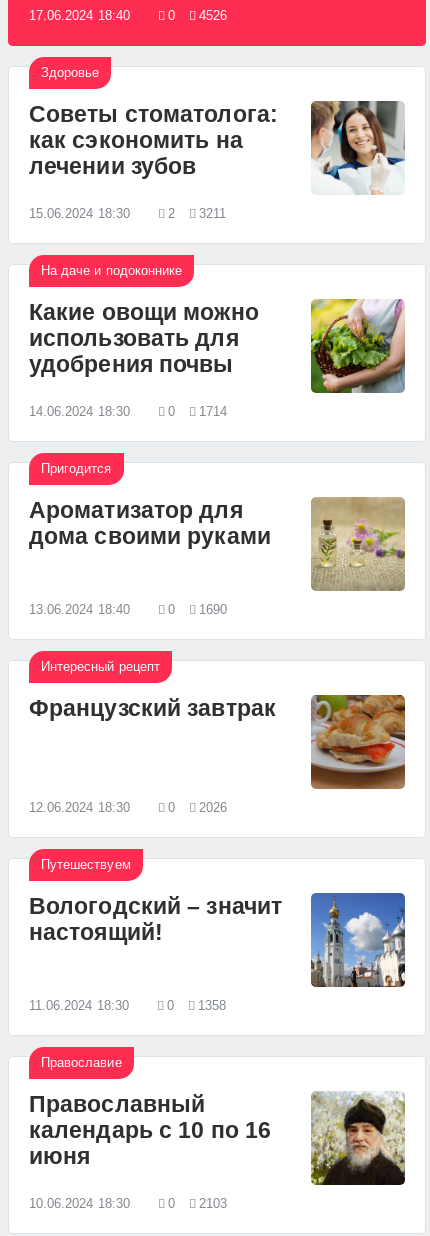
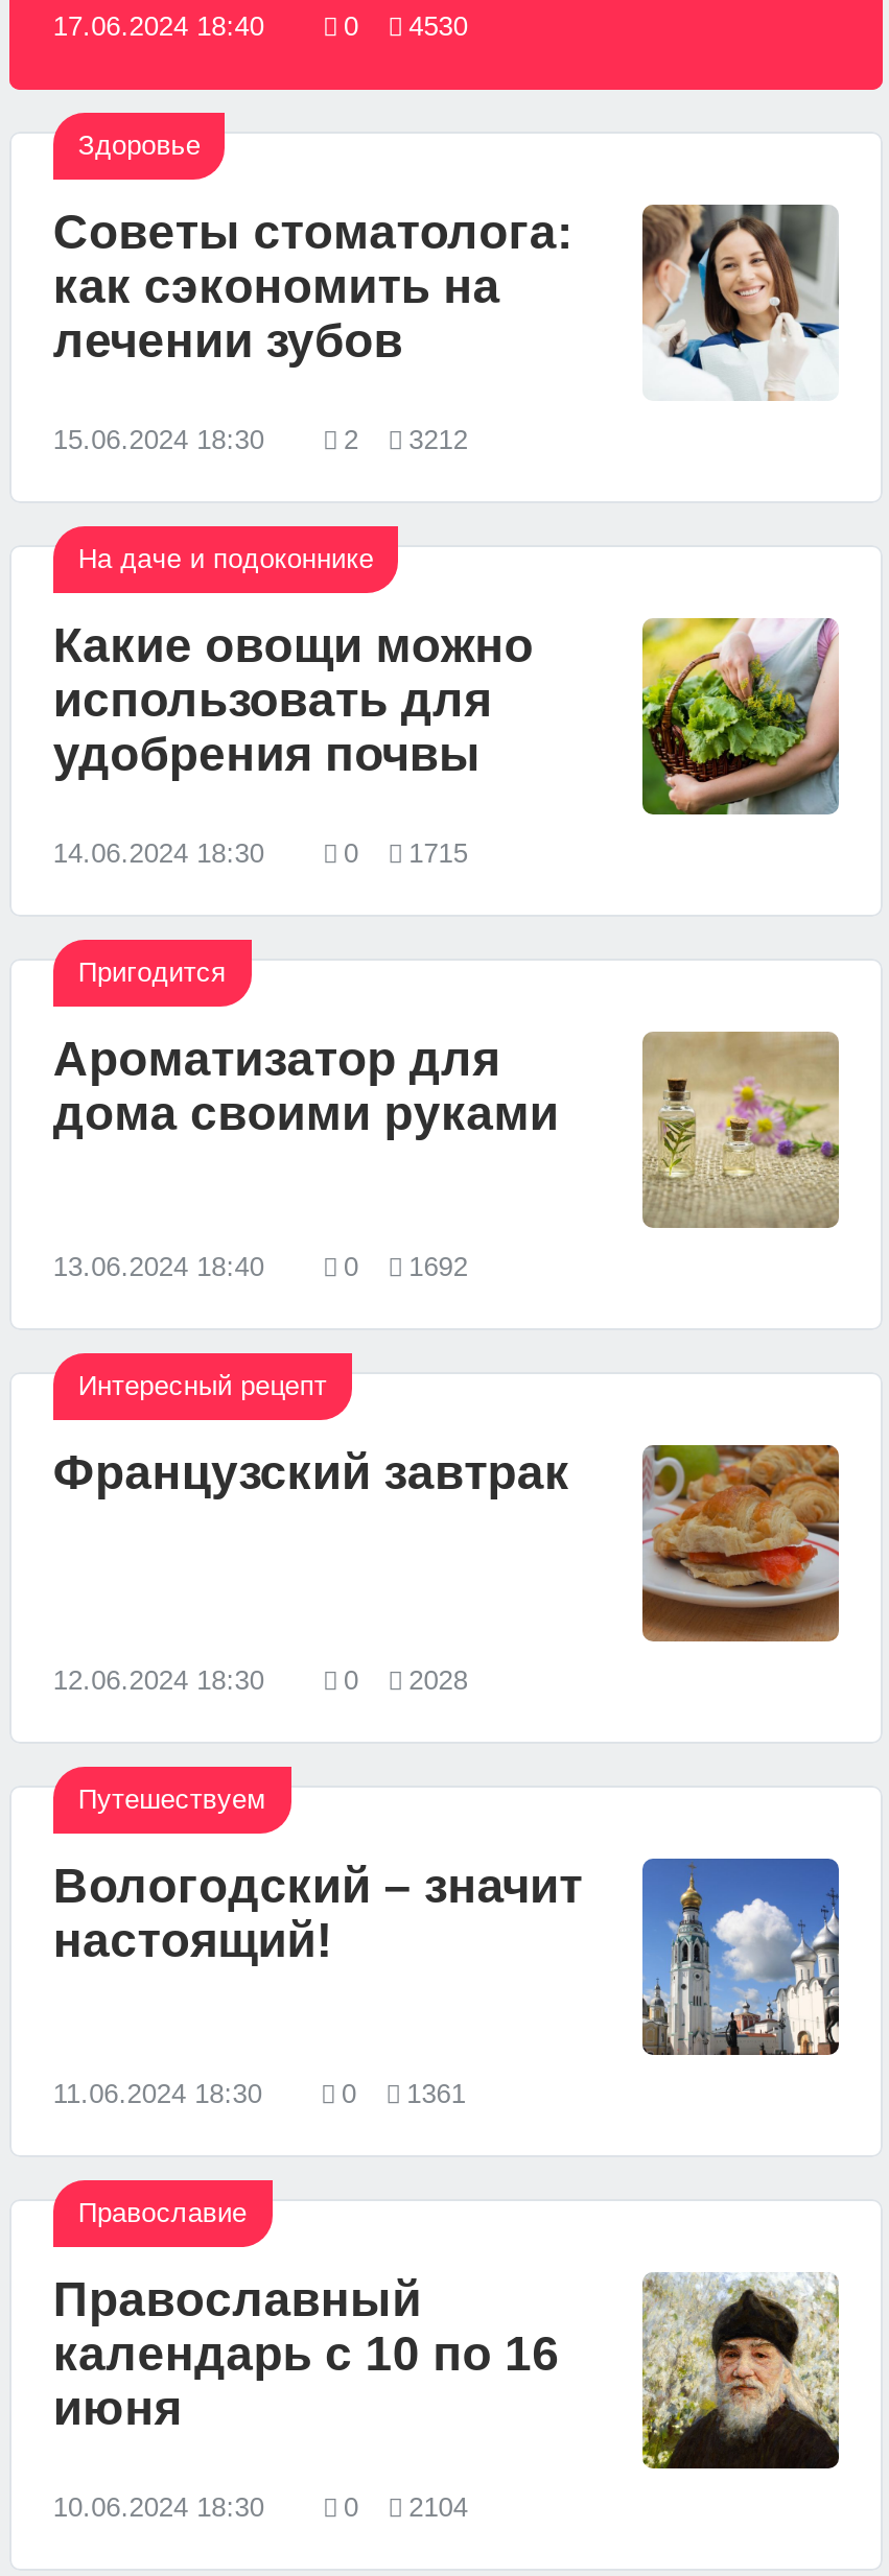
[168,8,227,23] 0 4526 -> [344,11,468,42] 0 4530
[168,206,226,221] 2 3211 -> [344,424,468,455] 2 3212
[168,404,227,419] 0 1714 -> [344,837,468,869] 0 1715
[168,602,227,617] 0 1690 -> [344,1251,468,1282] 0 1692
[168,800,227,815] 0 2026 -> [344,1664,468,1695] 0 2028
[167,998,226,1013] 0 1358 -> [342,2078,466,2109] 0 1361
[168,1196,227,1211] 0 2103 -> [344,2491,468,2522] 0 2104

